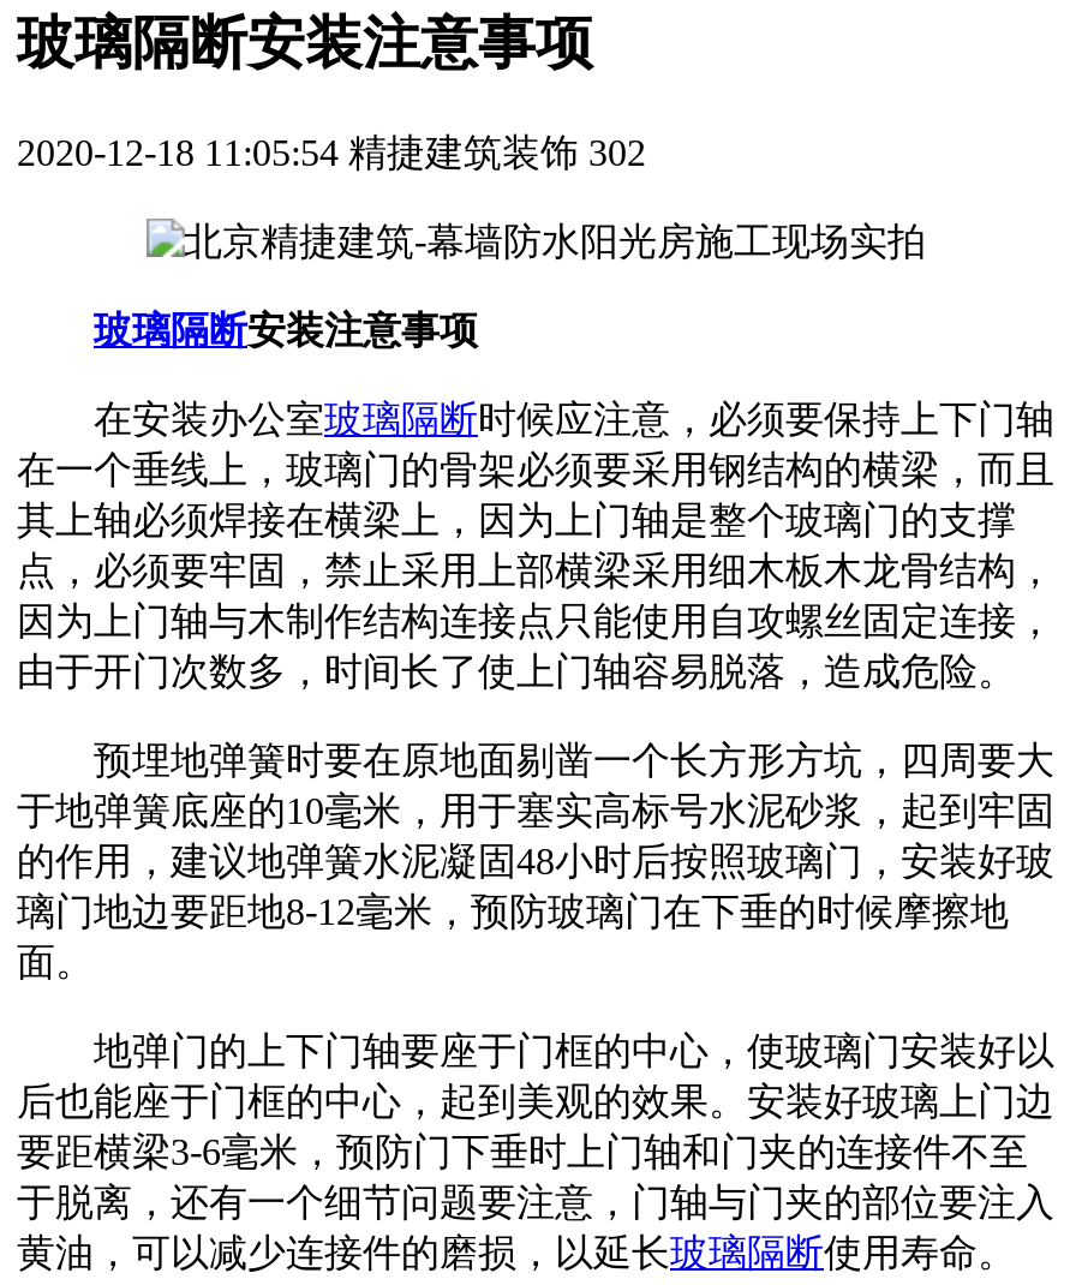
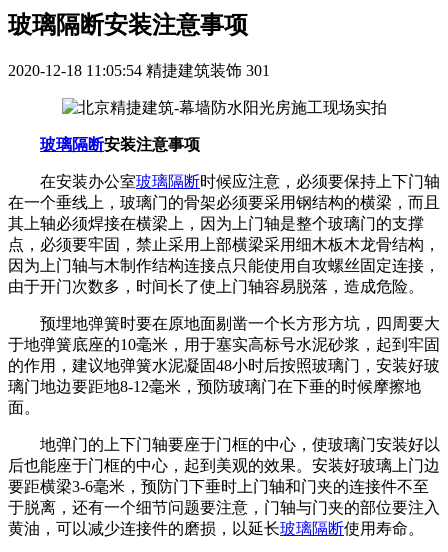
[17,131,646,172] 2020-12-18 11:05:54 精捷建筑装饰 302 -> [8,61,270,78] 2020-12-18 11:05:54 精捷建筑装饰 301

